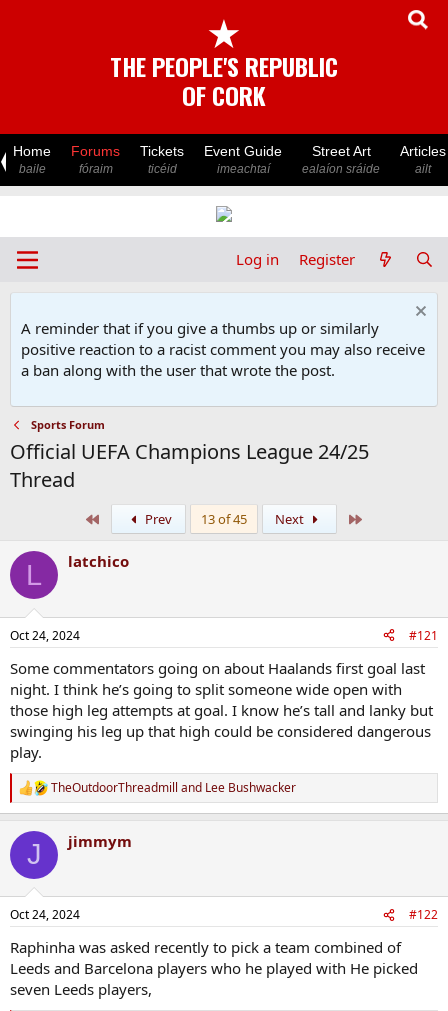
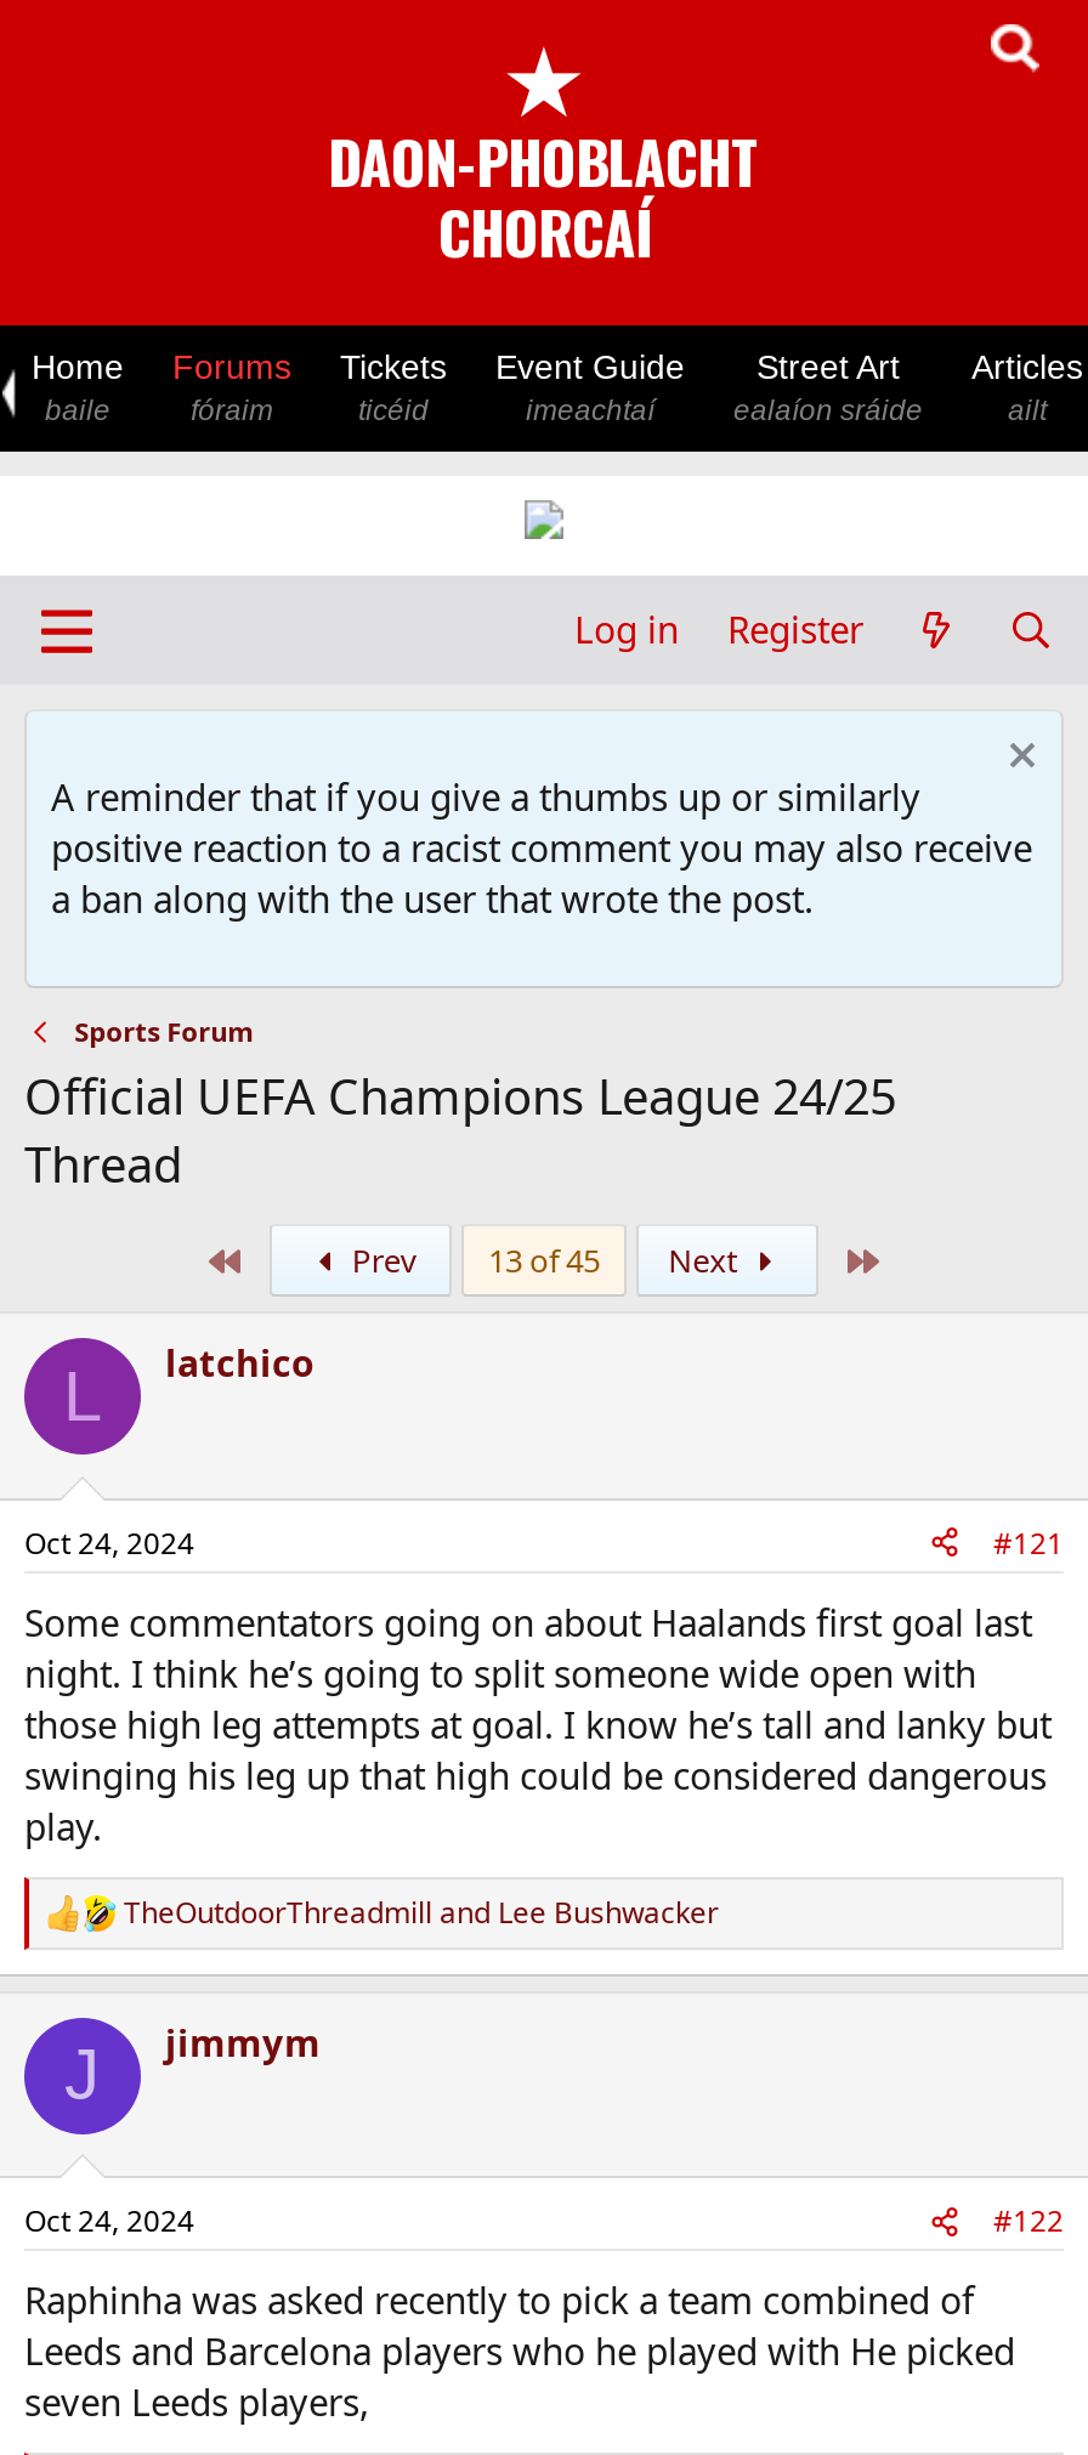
[110,48,338,113] THE PEOPLE'S REPUBLIC | OF CORK -> [328,117,760,274] DAON-PHOBLACHT | CHORCAÍ

